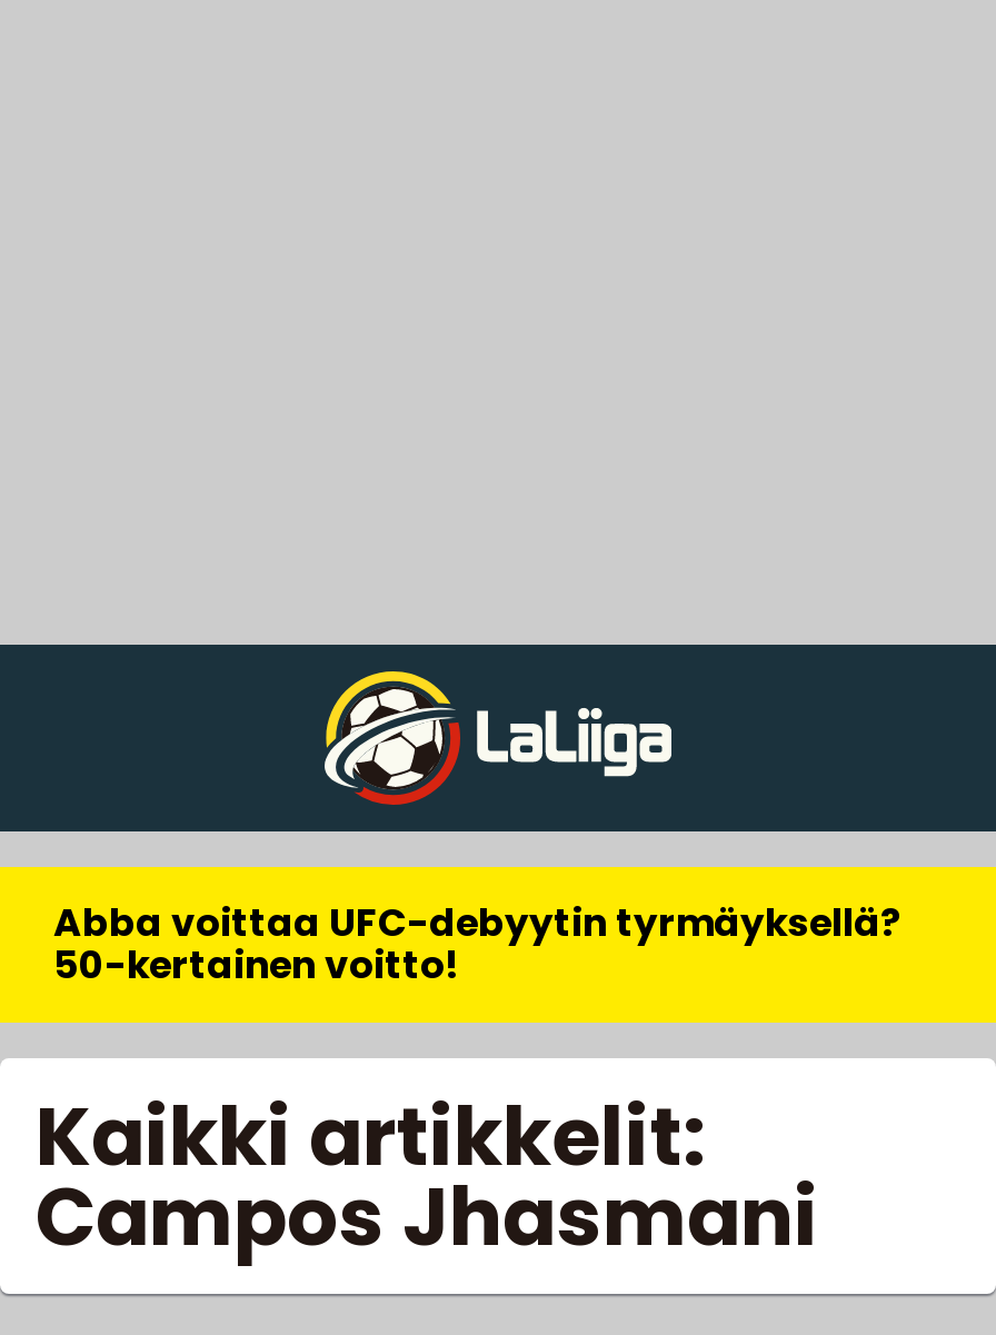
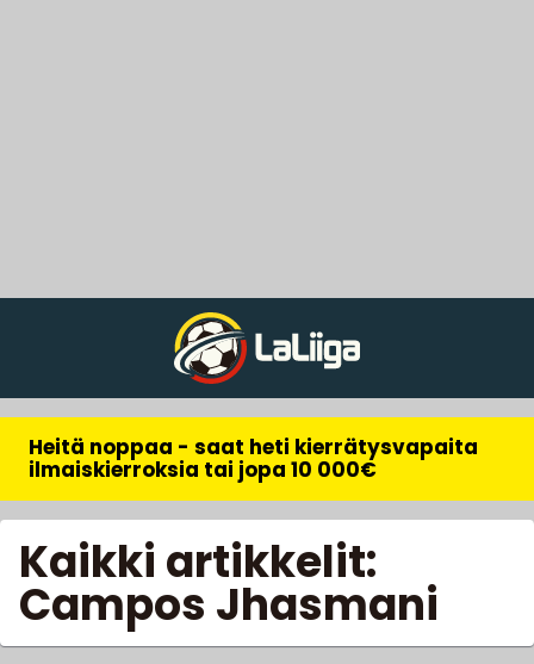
[53,896,903,992] Abba voittaa UFC-debyytin tyrmäyksellä? | 50-kertainen voitto! -> [29,433,478,484] Heitä noppaa - saat heti kierrätysvapaita | ilmaiskierroksia tai jopa 10 000€

